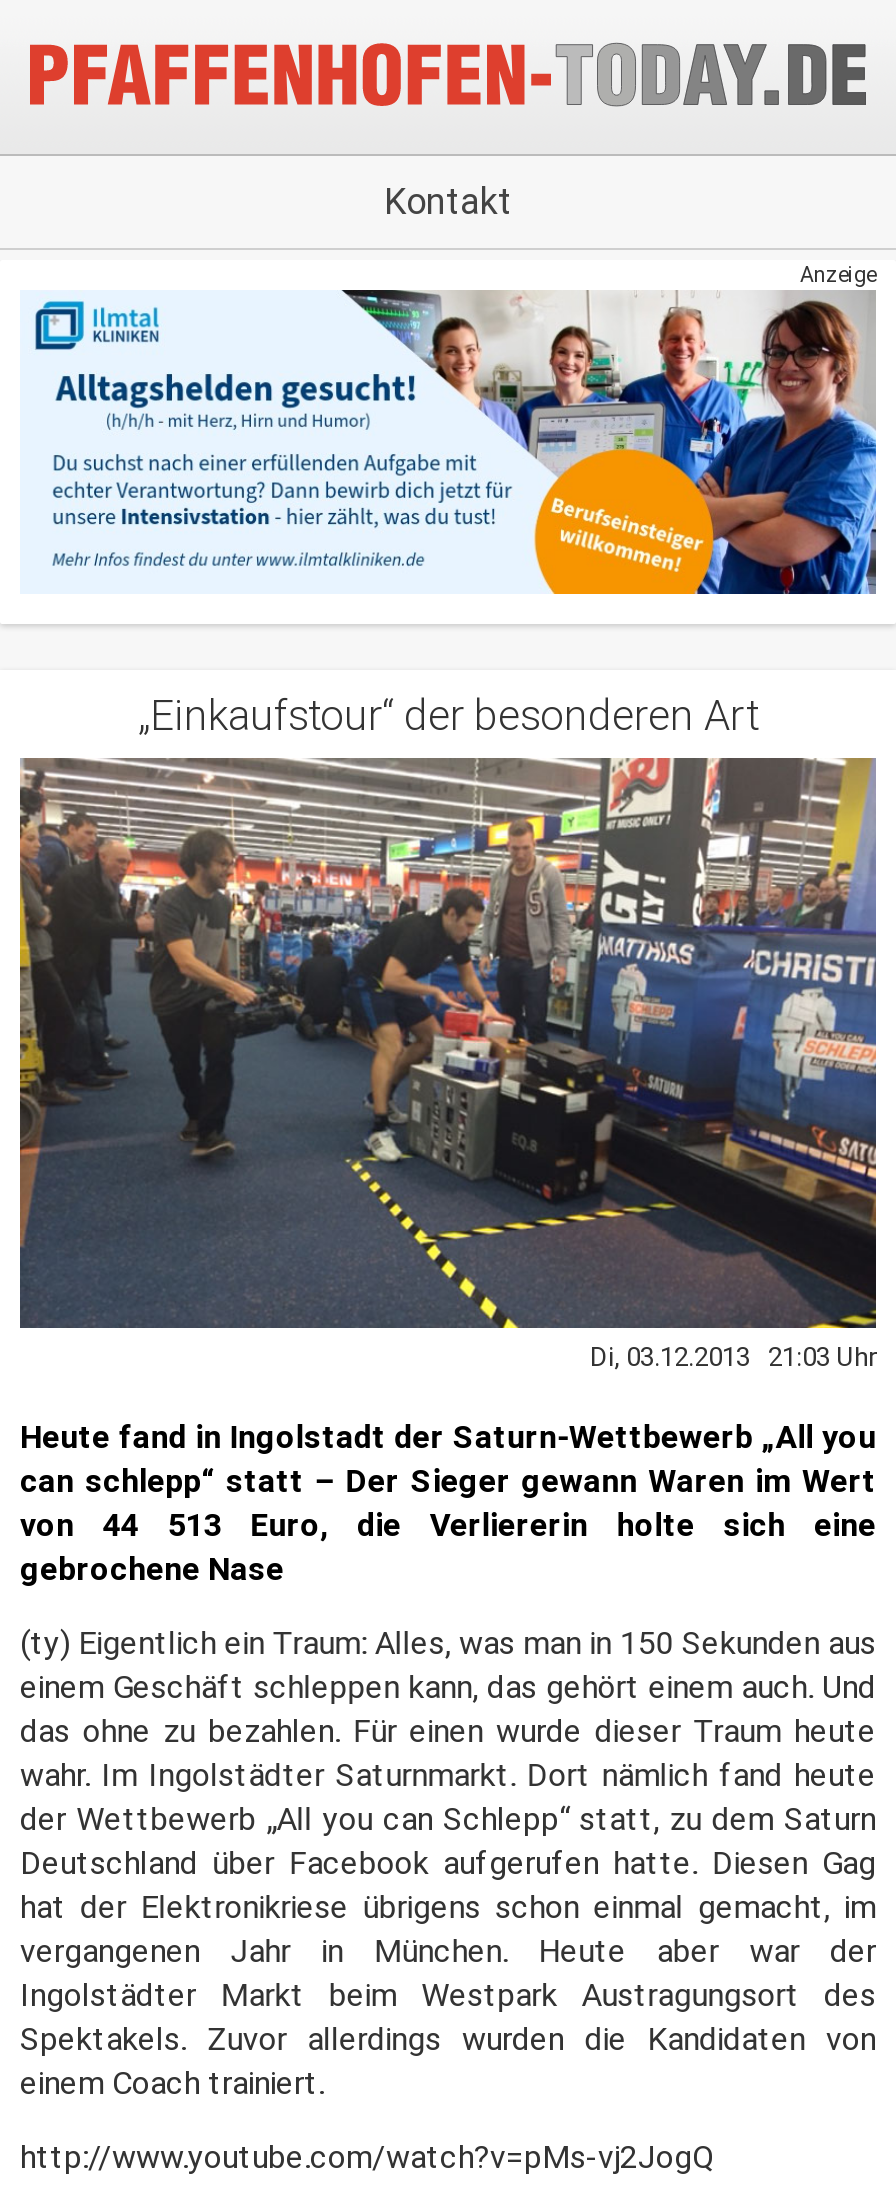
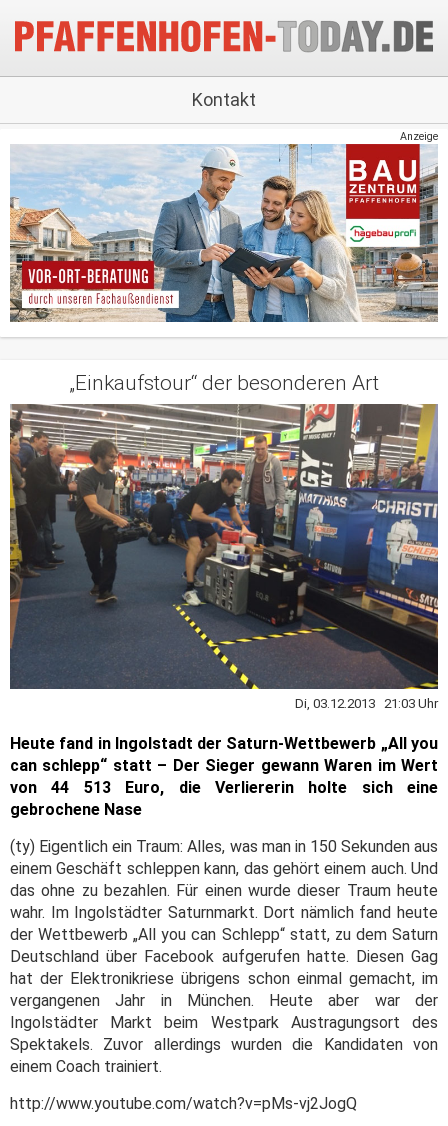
[20,288,878,596] [image] -> [9,143,439,323] [image]

